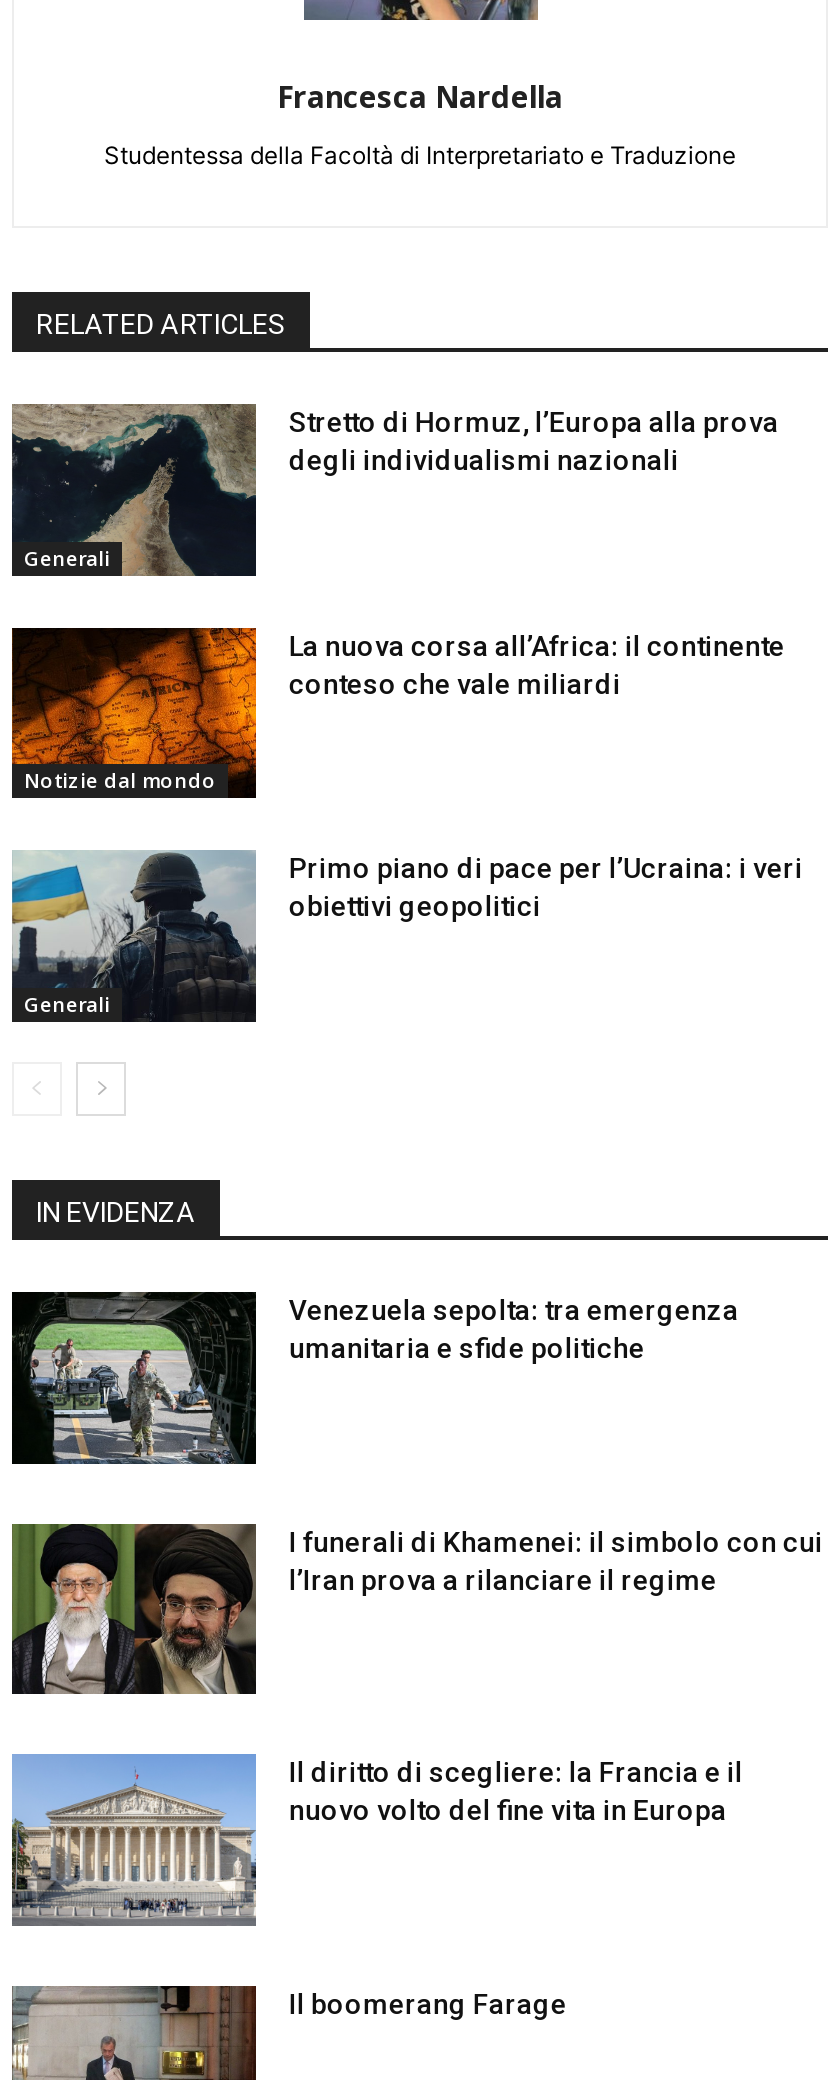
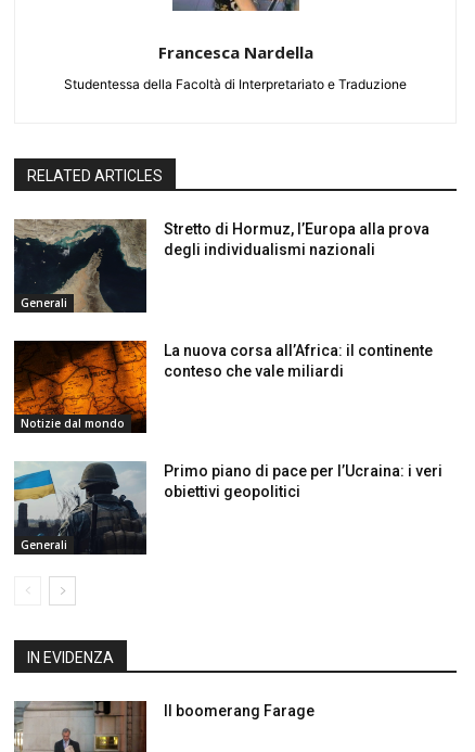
[10,1290,739,1492] [image] | Venezuela sepolta: tra emergenza | umanitaria e sfide politiche -> none
[12,1522,823,1716] [image] | I funerali di Khamenei: il simbolo con cui | l’Iran prova a rilanciare il regime -> none
[12,1752,743,1934] [image] | Il diritto di scegliere: la Francia e il | nuovo volto del fine vita in Europa -> none

